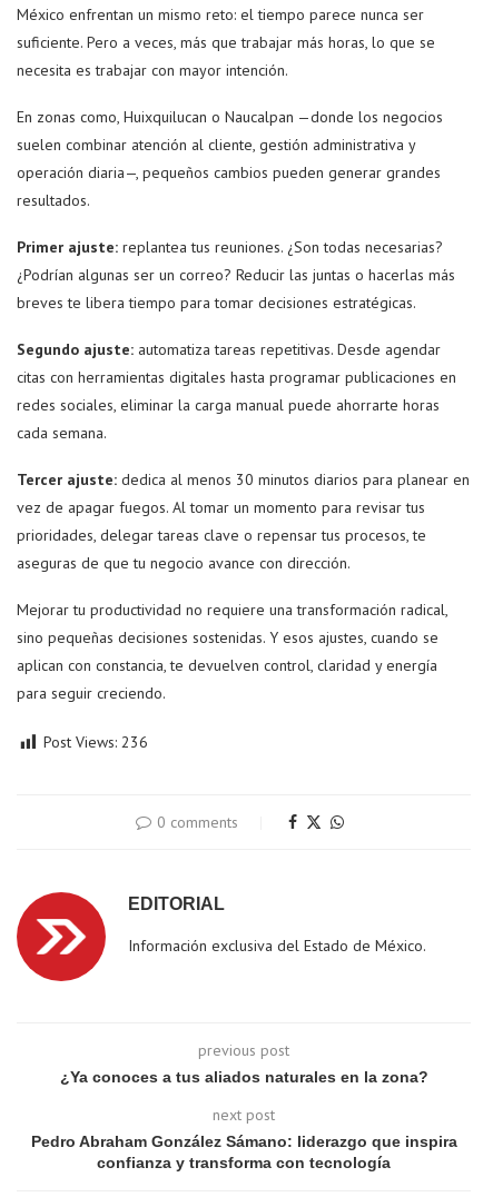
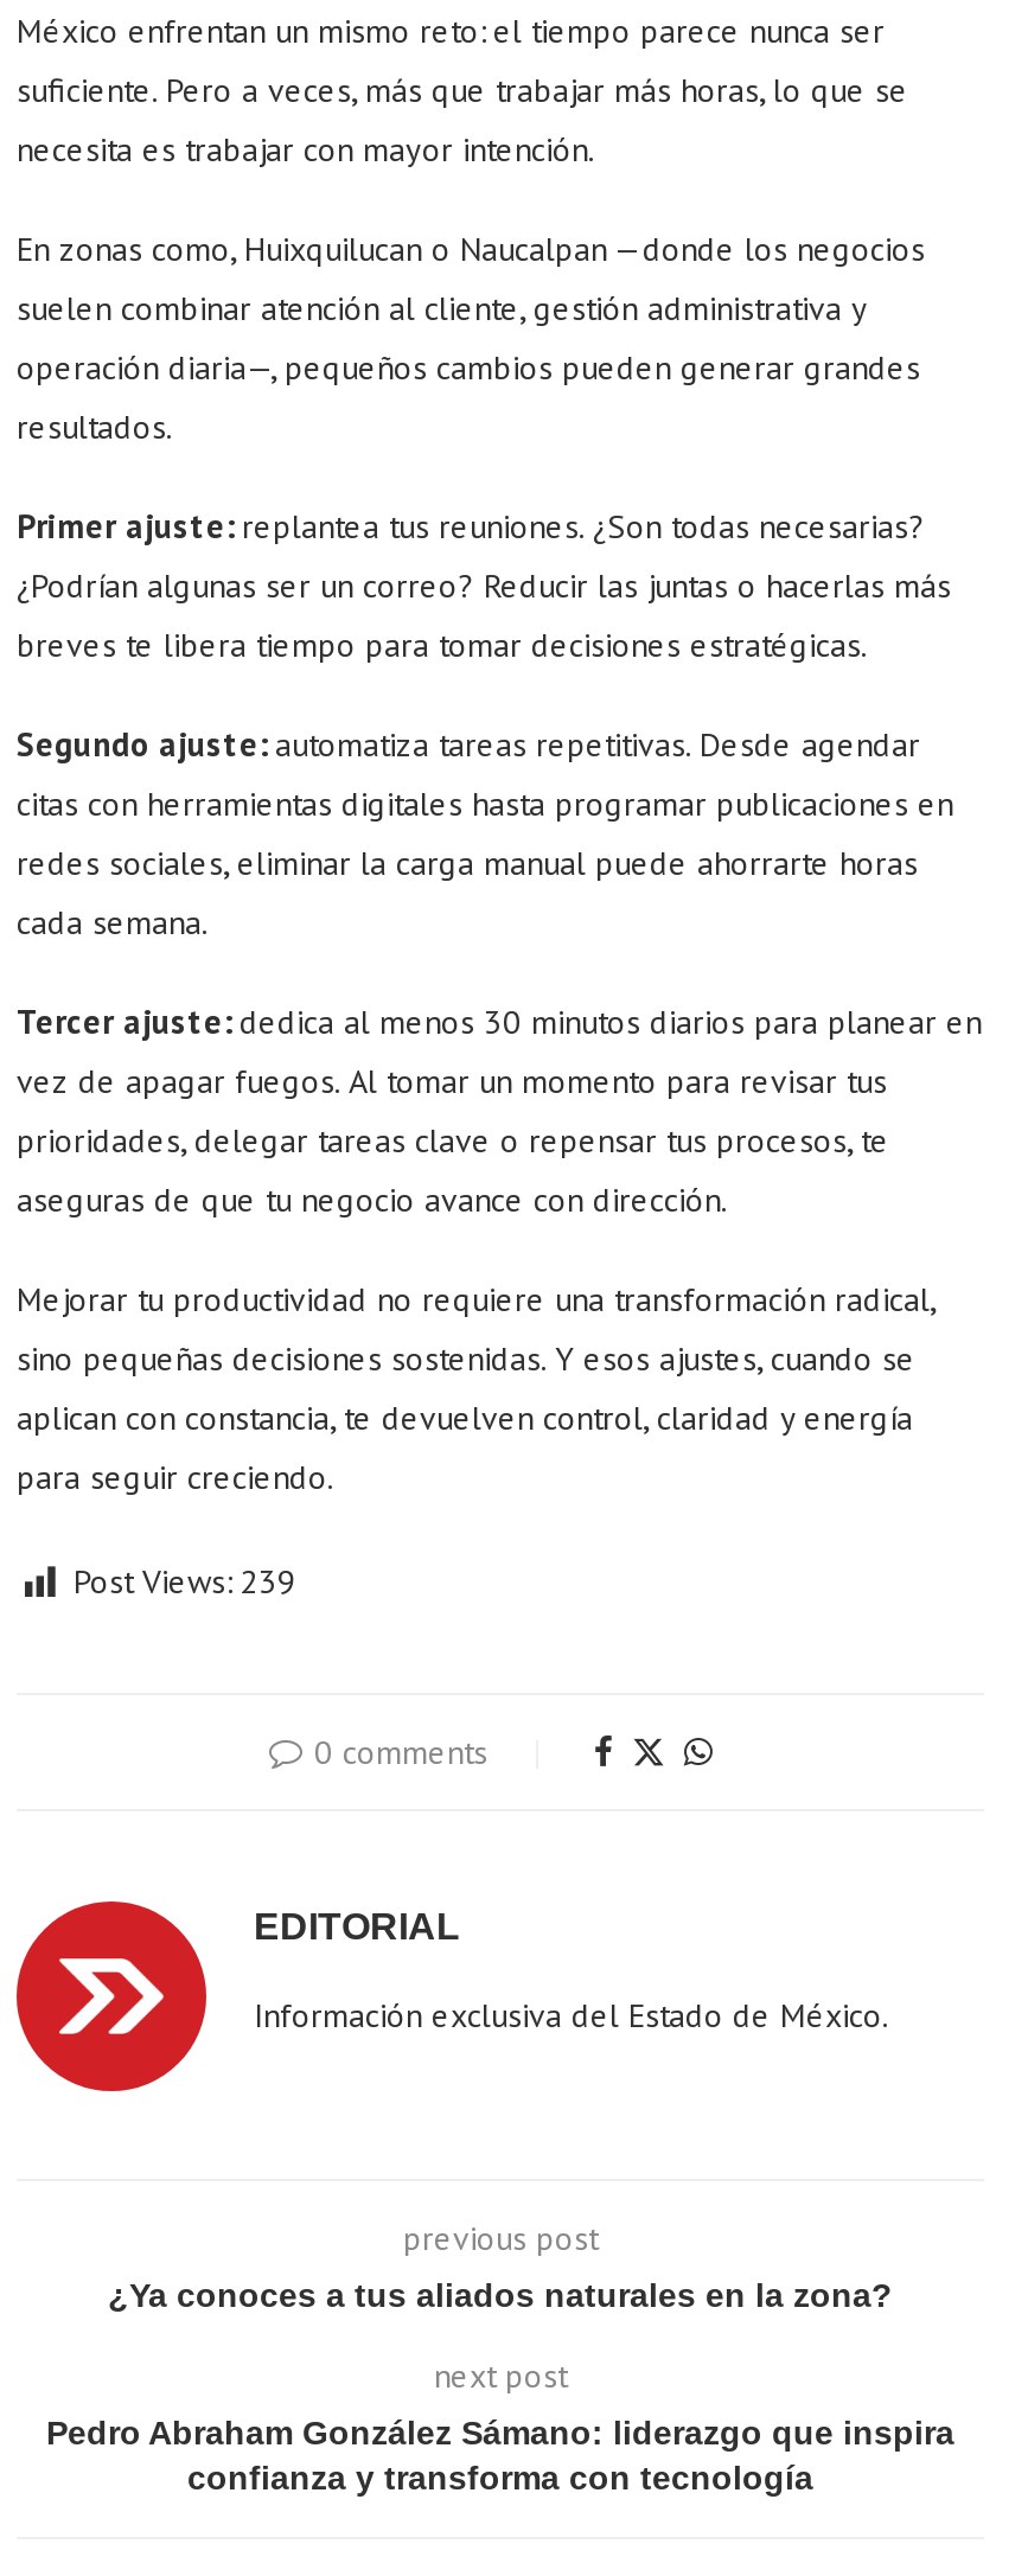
[43,732,148,752] Post Views: 236 -> [74,1561,296,1604] Post Views: 239

